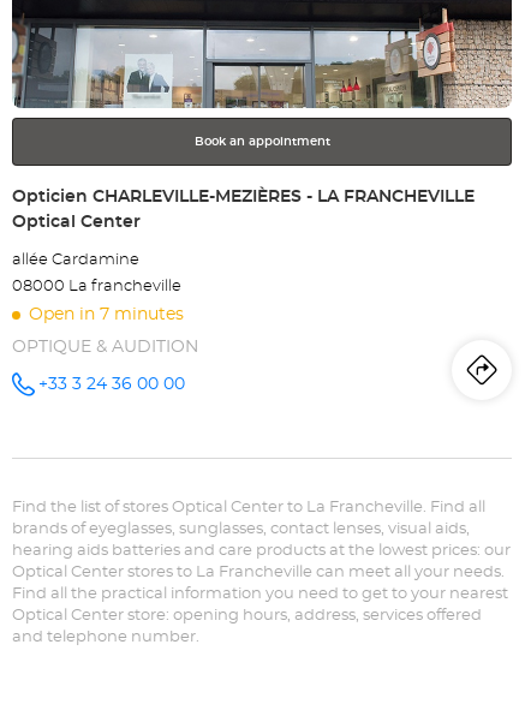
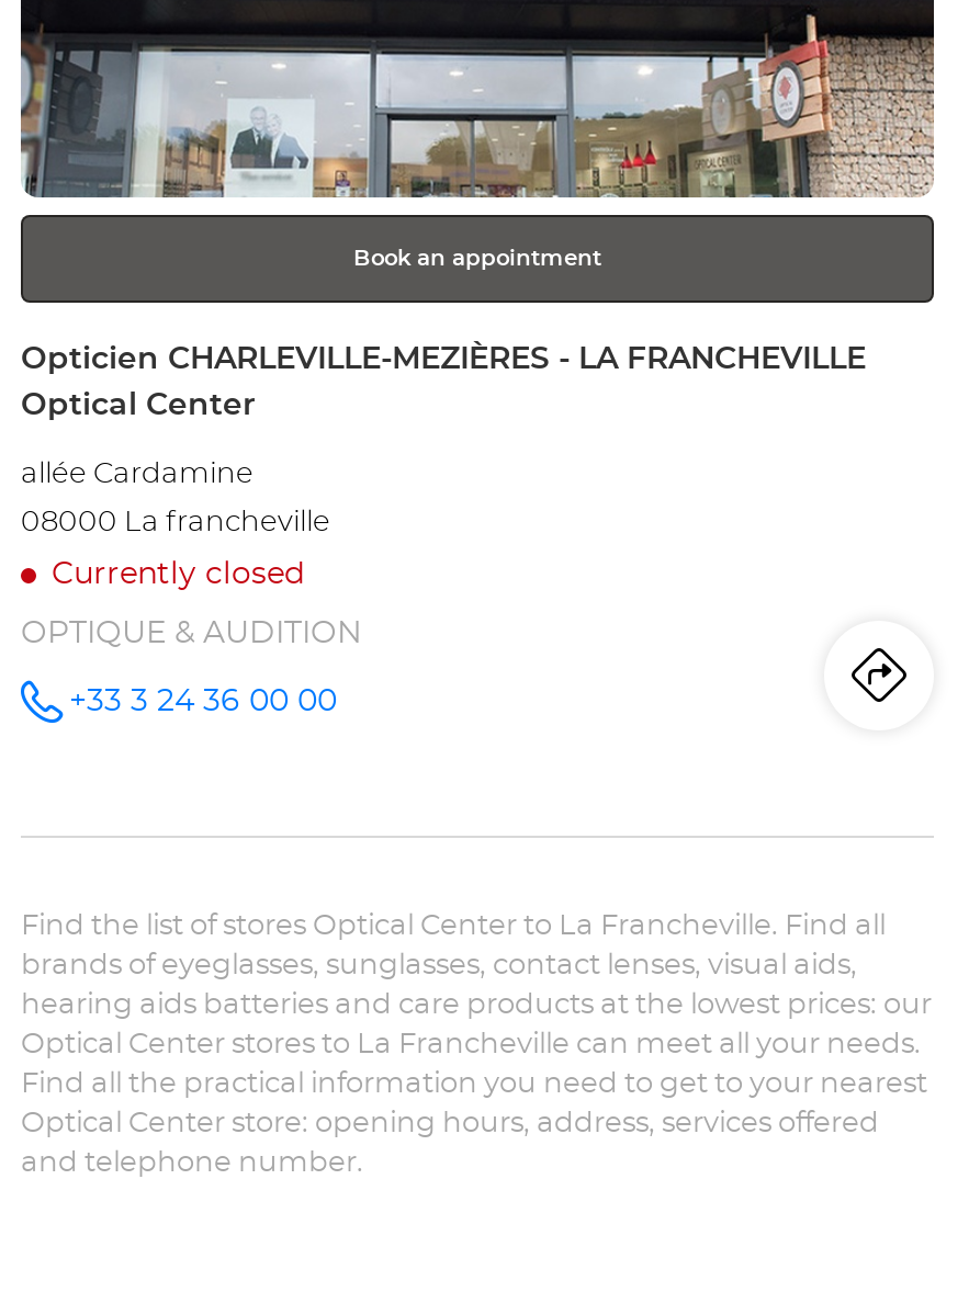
[29,306,184,323] Open in 7 minutes -> [52,558,304,589] Currently closed

